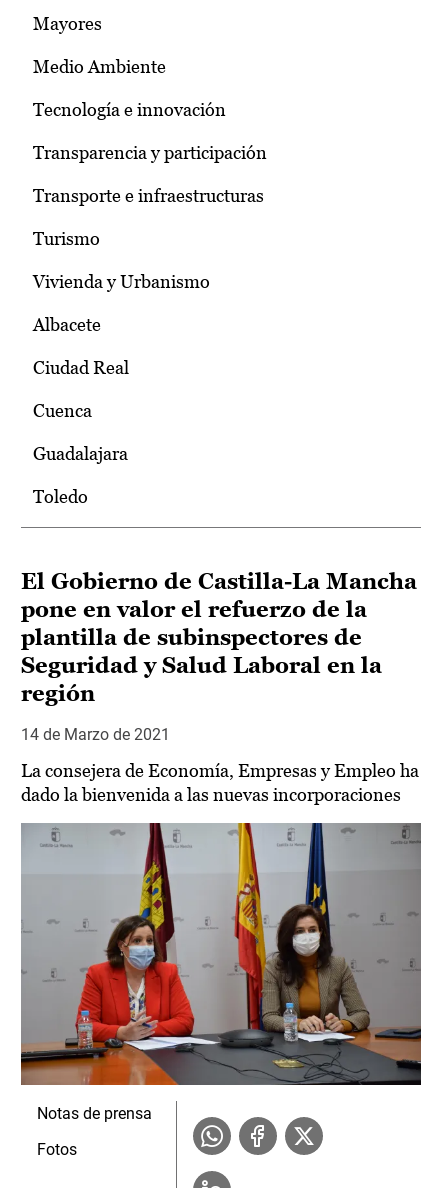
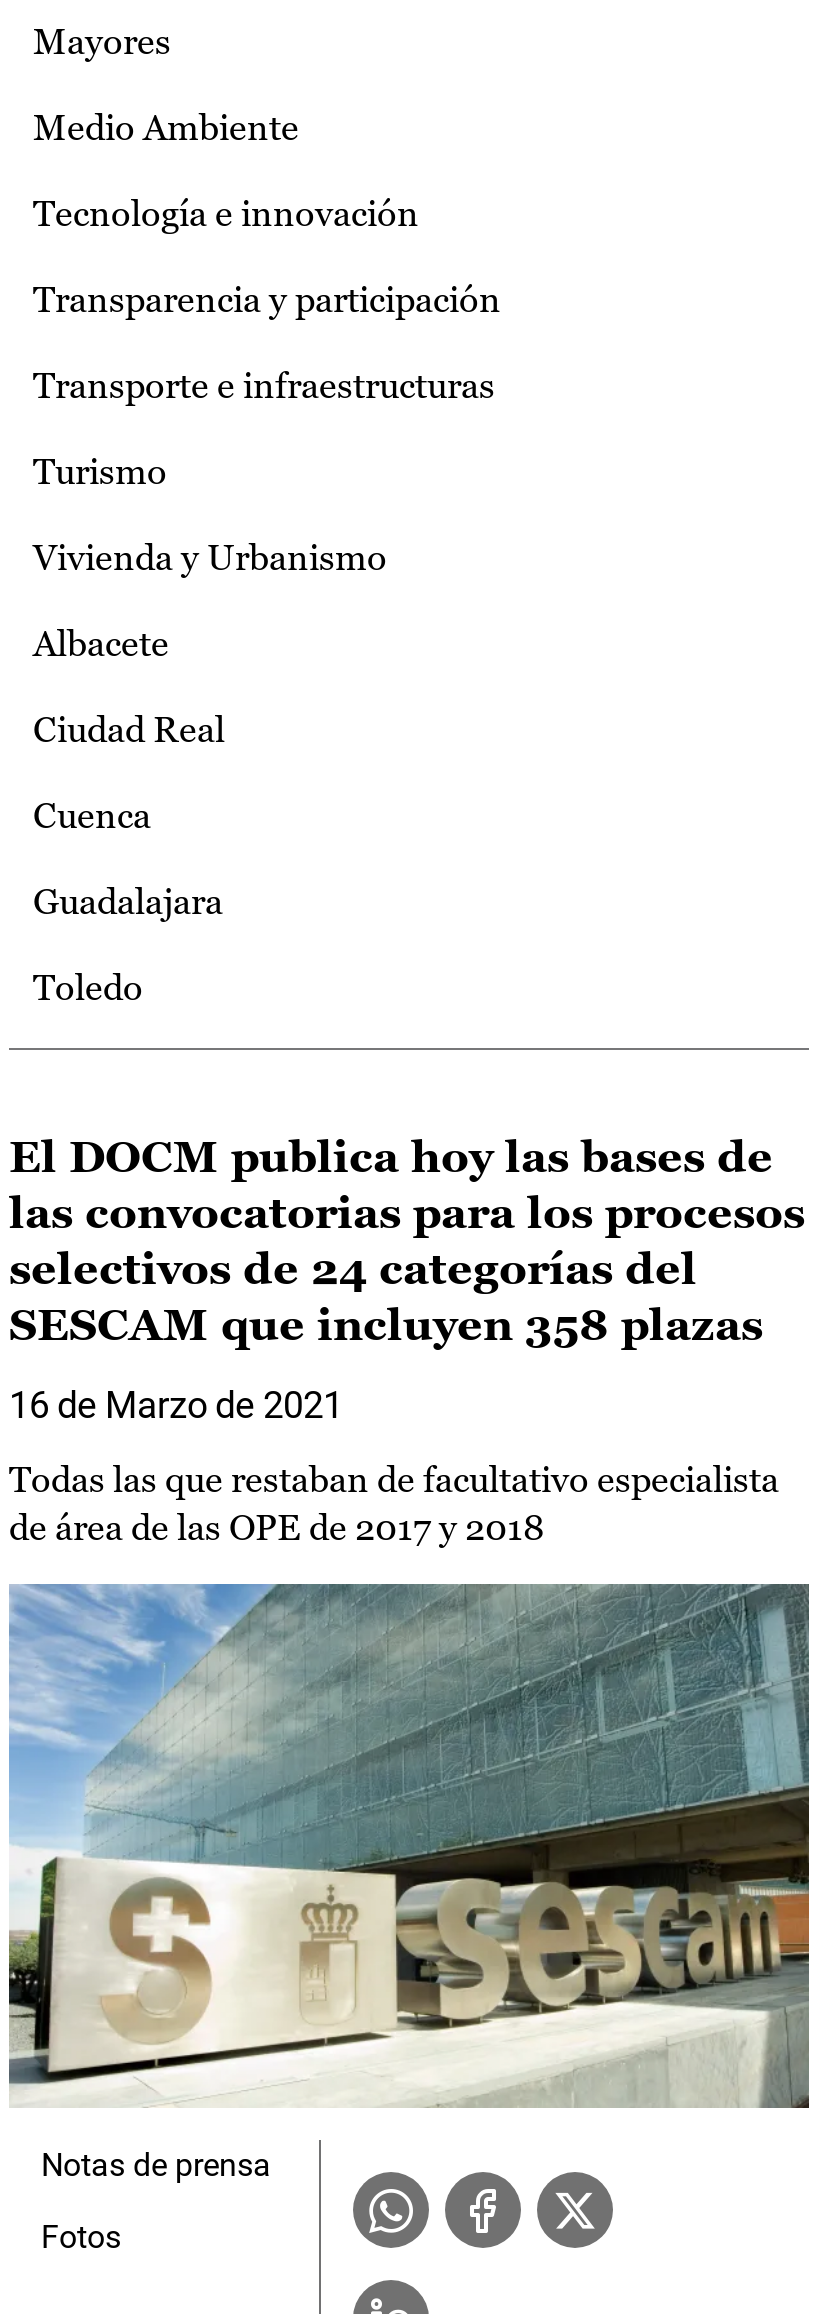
[21,569,417,706] El Gobierno de Castilla-La Mancha | pone en valor el refuerzo de la | plantilla de subinspectores de | Seguridad y Salud Laboral en la | región -> [9,1132,805,1350] El DOCM publica hoy las bases de | las convocatorias para los procesos | selectivos de 24 categorías del | SESCAM que incluyen 358 plazas
[21,725,170,744] 14 de Marzo de 2021 -> [9,1384,343,1426] 16 de Marzo de 2021
[21,760,419,805] La consejera de Economía, Empresas y Empleo ha | dado la bienvenida a las nuevas incorporaciones -> [9,1458,779,1548] Todas las que restaban de facultativo especialista | de área de las OPE de 2017 y 2018
[20,822,422,1086] [image] -> [9,1590,811,2110] [image]

